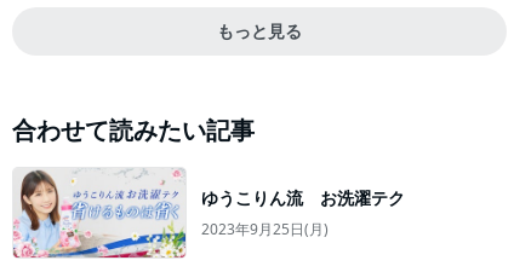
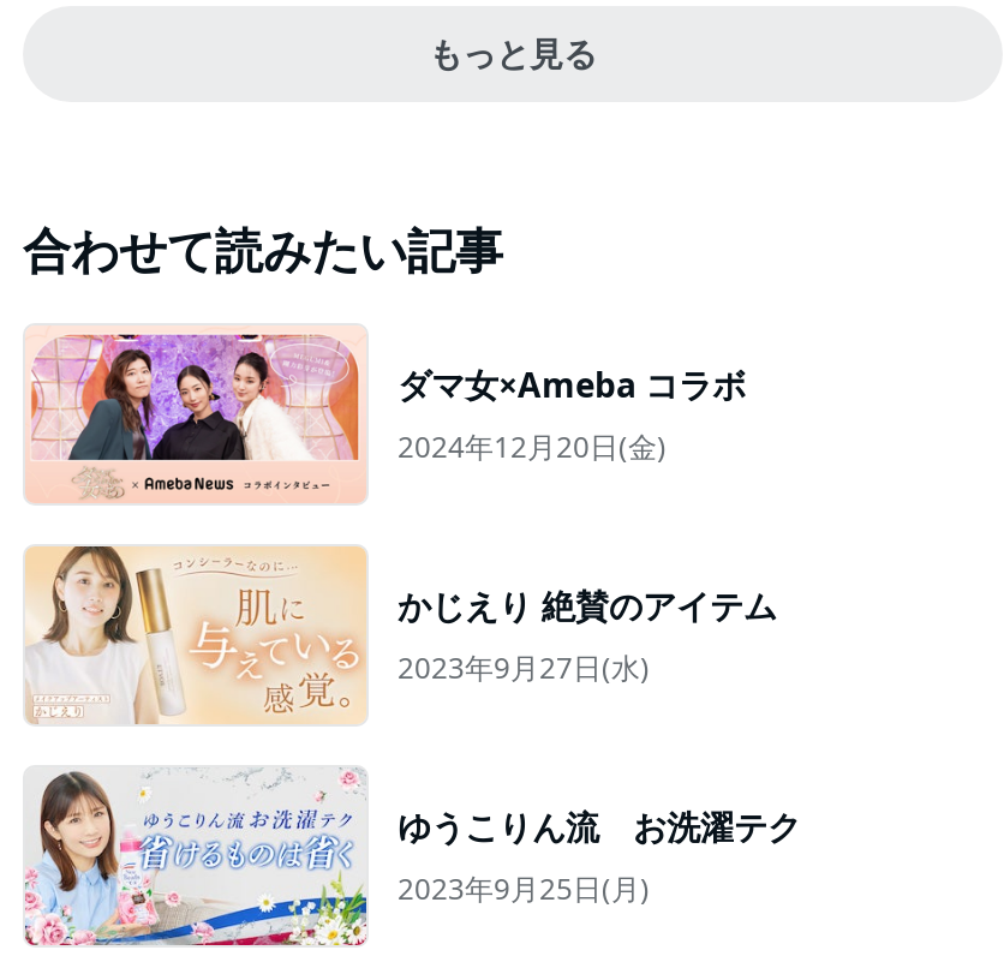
none -> [23,544,777,727] [image] | かじえり 絶賛のアイテム | 2023年9月27日(水)
none -> [25,328,746,503] [image] | ダマ女×Ameba コラボ | 2024年12月20日(金)

